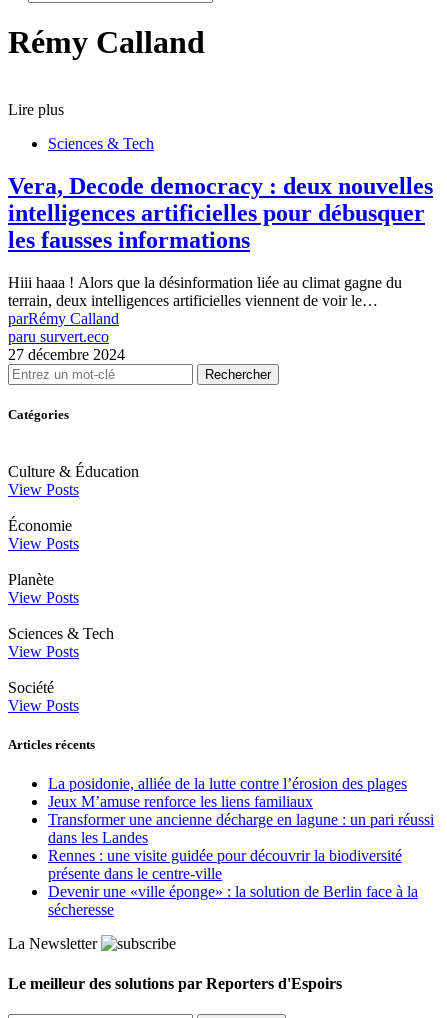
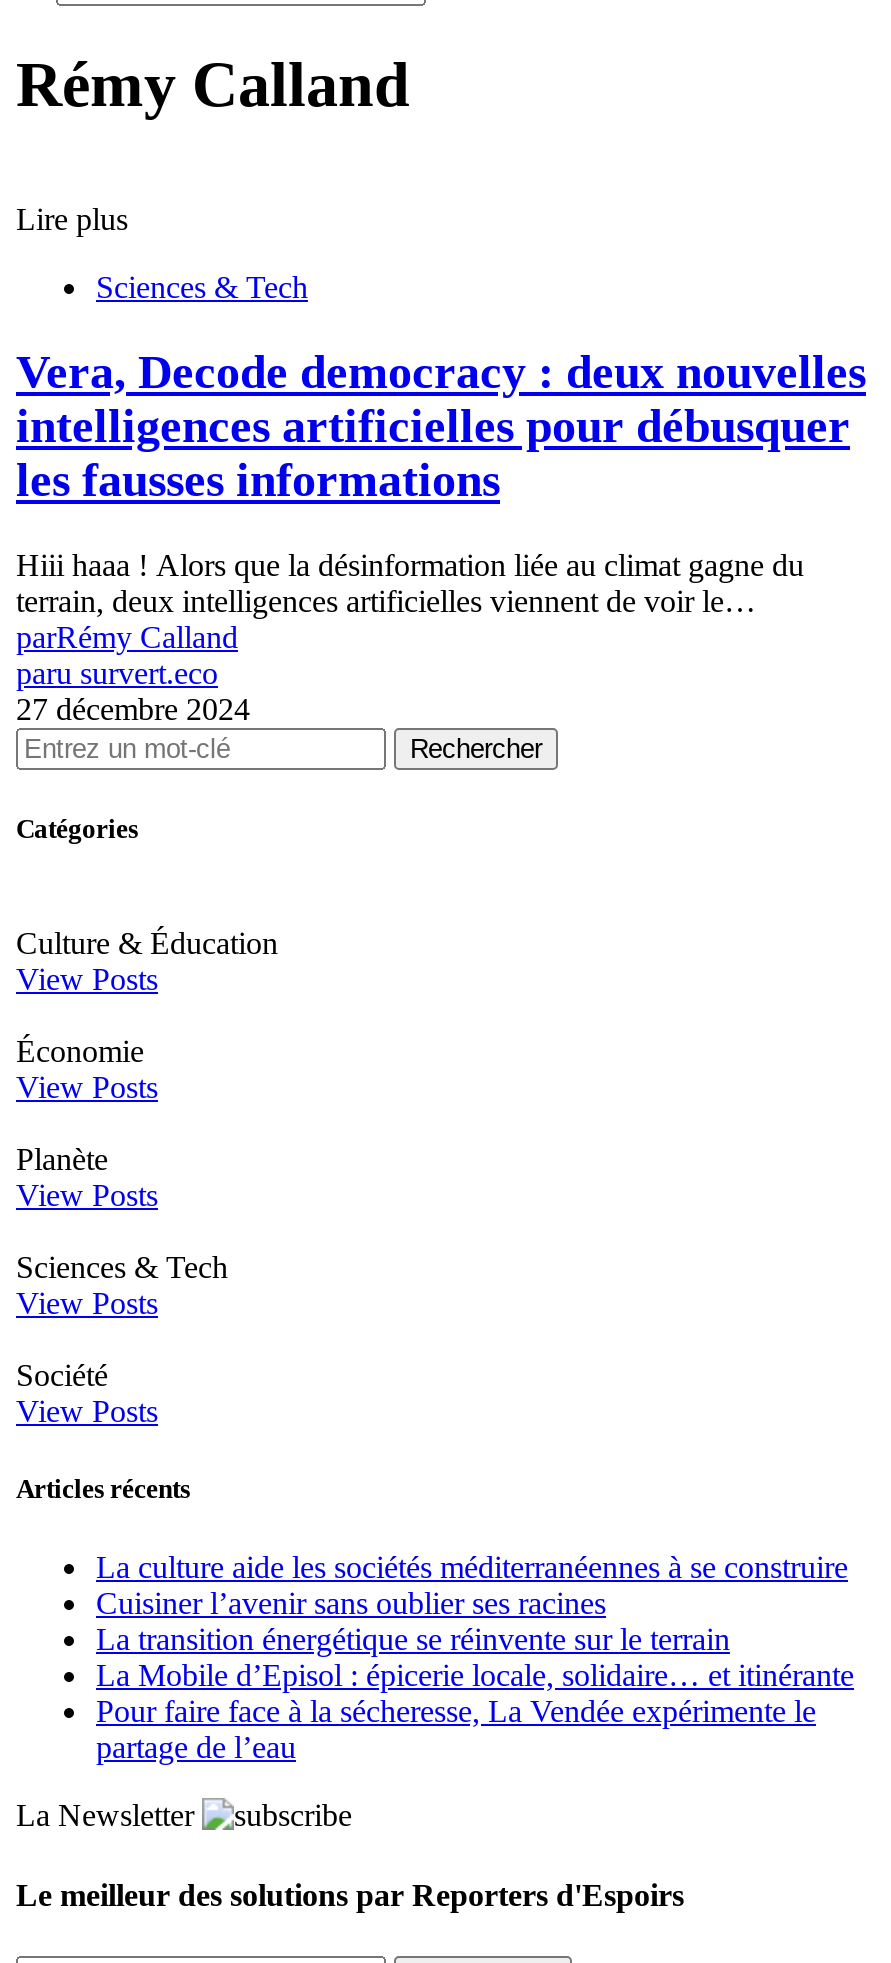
[48,775,434,918] La posidonie, alliée de la lutte contre l’érosion des plages | Jeux M’amuse renforce les liens familiaux | Transformer une ancienne décharge en lagune : un pari réussi | dans les Landes | Rennes : une visite guidée pour découvrir la biodiversité | présente dans le centre-ville | Devenir une «ville éponge» : la solution de Berlin face à la | sécheresse -> [96,1551,854,1765] La culture aide les sociétés méditerranéennes à se construire | Cuisiner l’avenir sans oublier ses racines | La transition énergétique se réinvente sur le terrain | La Mobile d’Episol : épicerie locale, solidaire… et itinérante | Pour faire face à la sécheresse, La Vendée expérimente le | partage de l’eau

